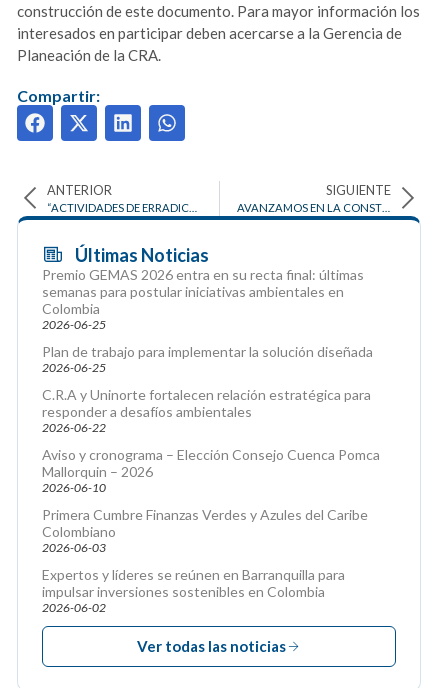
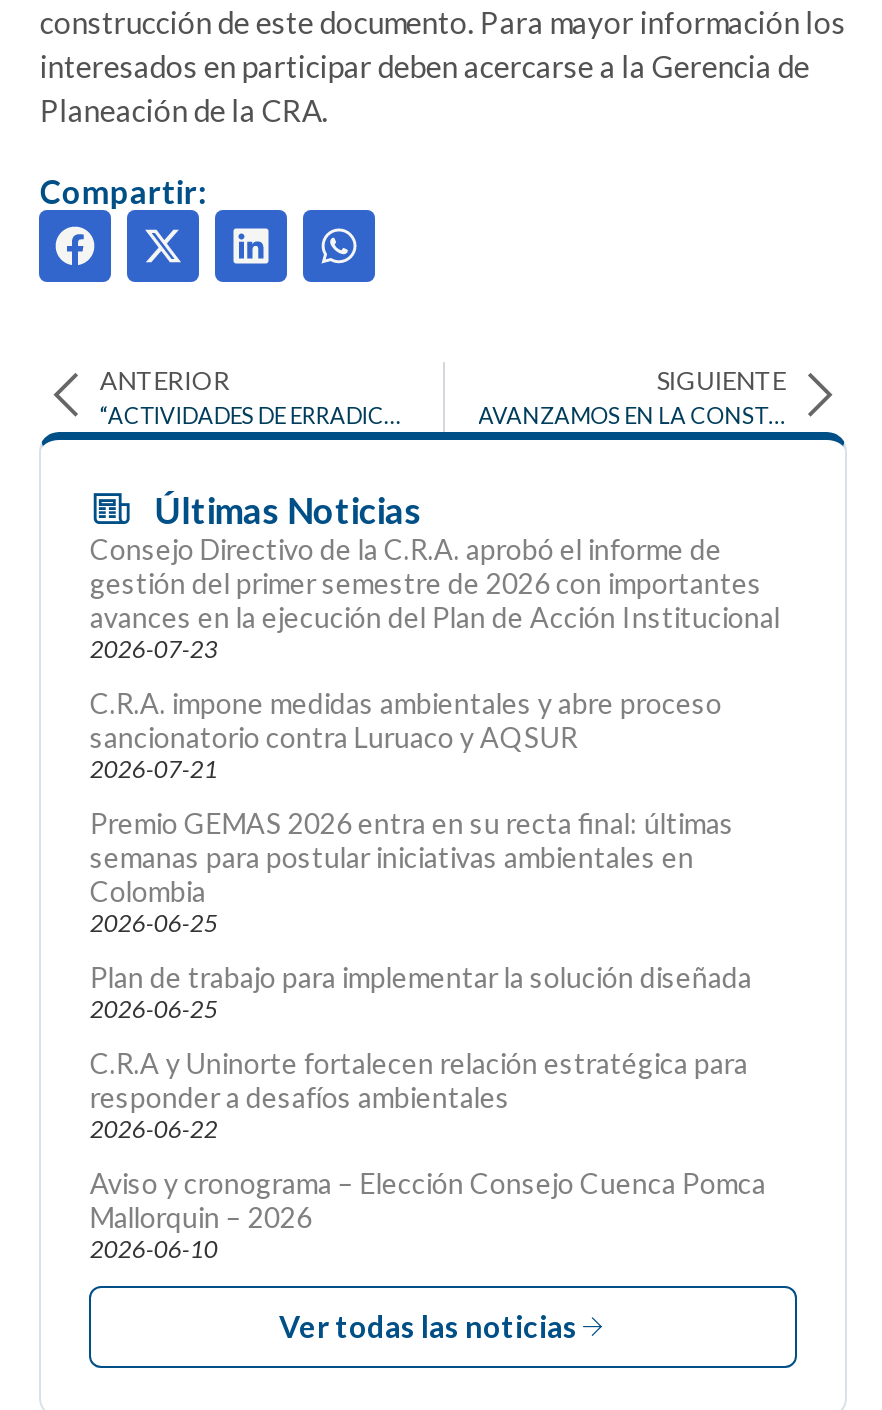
none -> [90,532,780,784] Consejo Directivo de la C.R.A. aprobó el informe de | gestión del primer semestre de 2026 con importantes | avances en la ejecución del Plan de Acción Institucional | 2026-07-23 | C.R.A. impone medidas ambientales y abre proceso | sancionatorio contra Luruaco y AQSUR | 2026-07-21
moved [42,266,380,495] -> [90,806,766,1264]: Premio GEMAS 2026 entra en su recta final: últimas | semanas para postular iniciativas ambientales en | Colombia | ... | Mallorquin – 2026 | 2026-06-10
[42,506,368,615] Primera Cumbre Finanzas Verdes y Azules del Caribe | Colombiano | 2026-06-03 | Expertos y líderes se reúnen en Barranquilla para | impulsar inversiones sostenibles en Colombia | 2026-06-02 -> none

